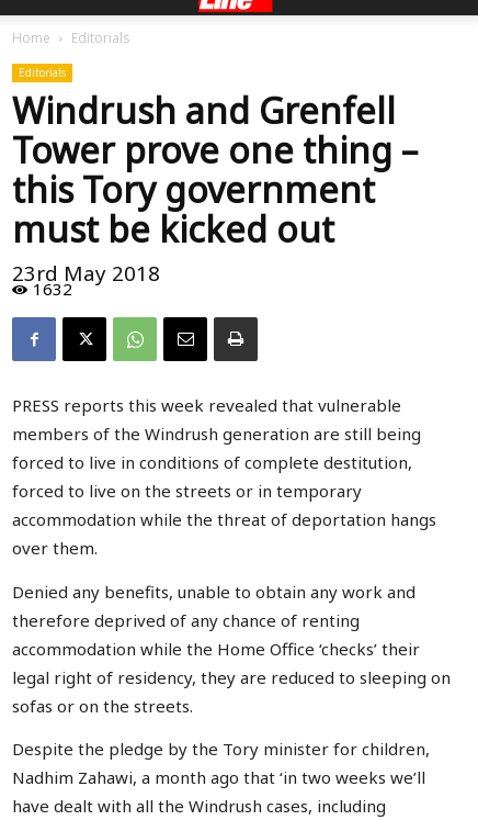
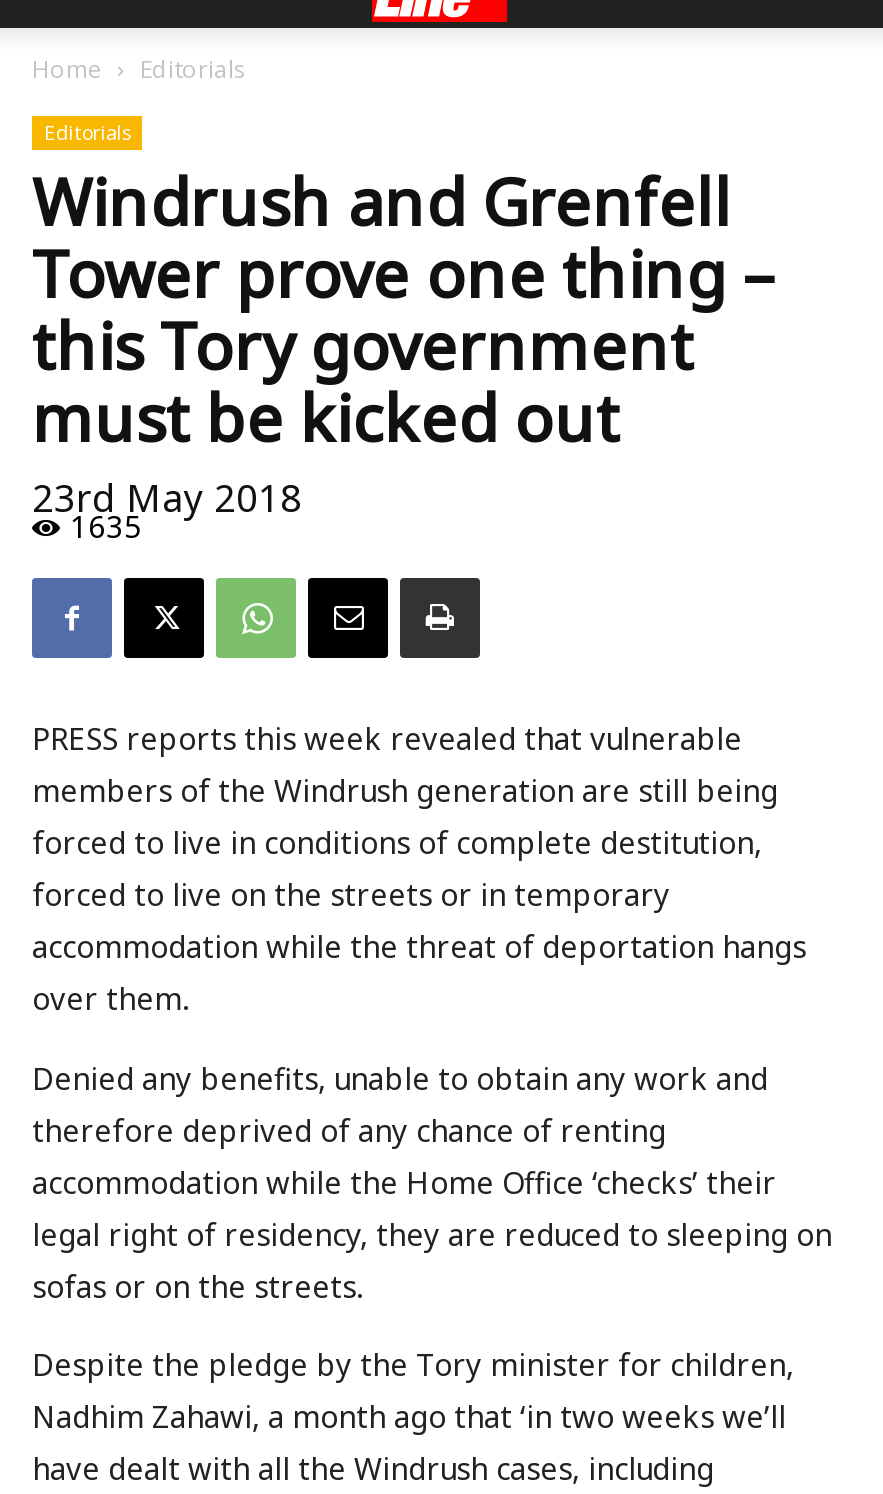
[33,278,72,300] 1632 -> [70,506,142,546] 1635

